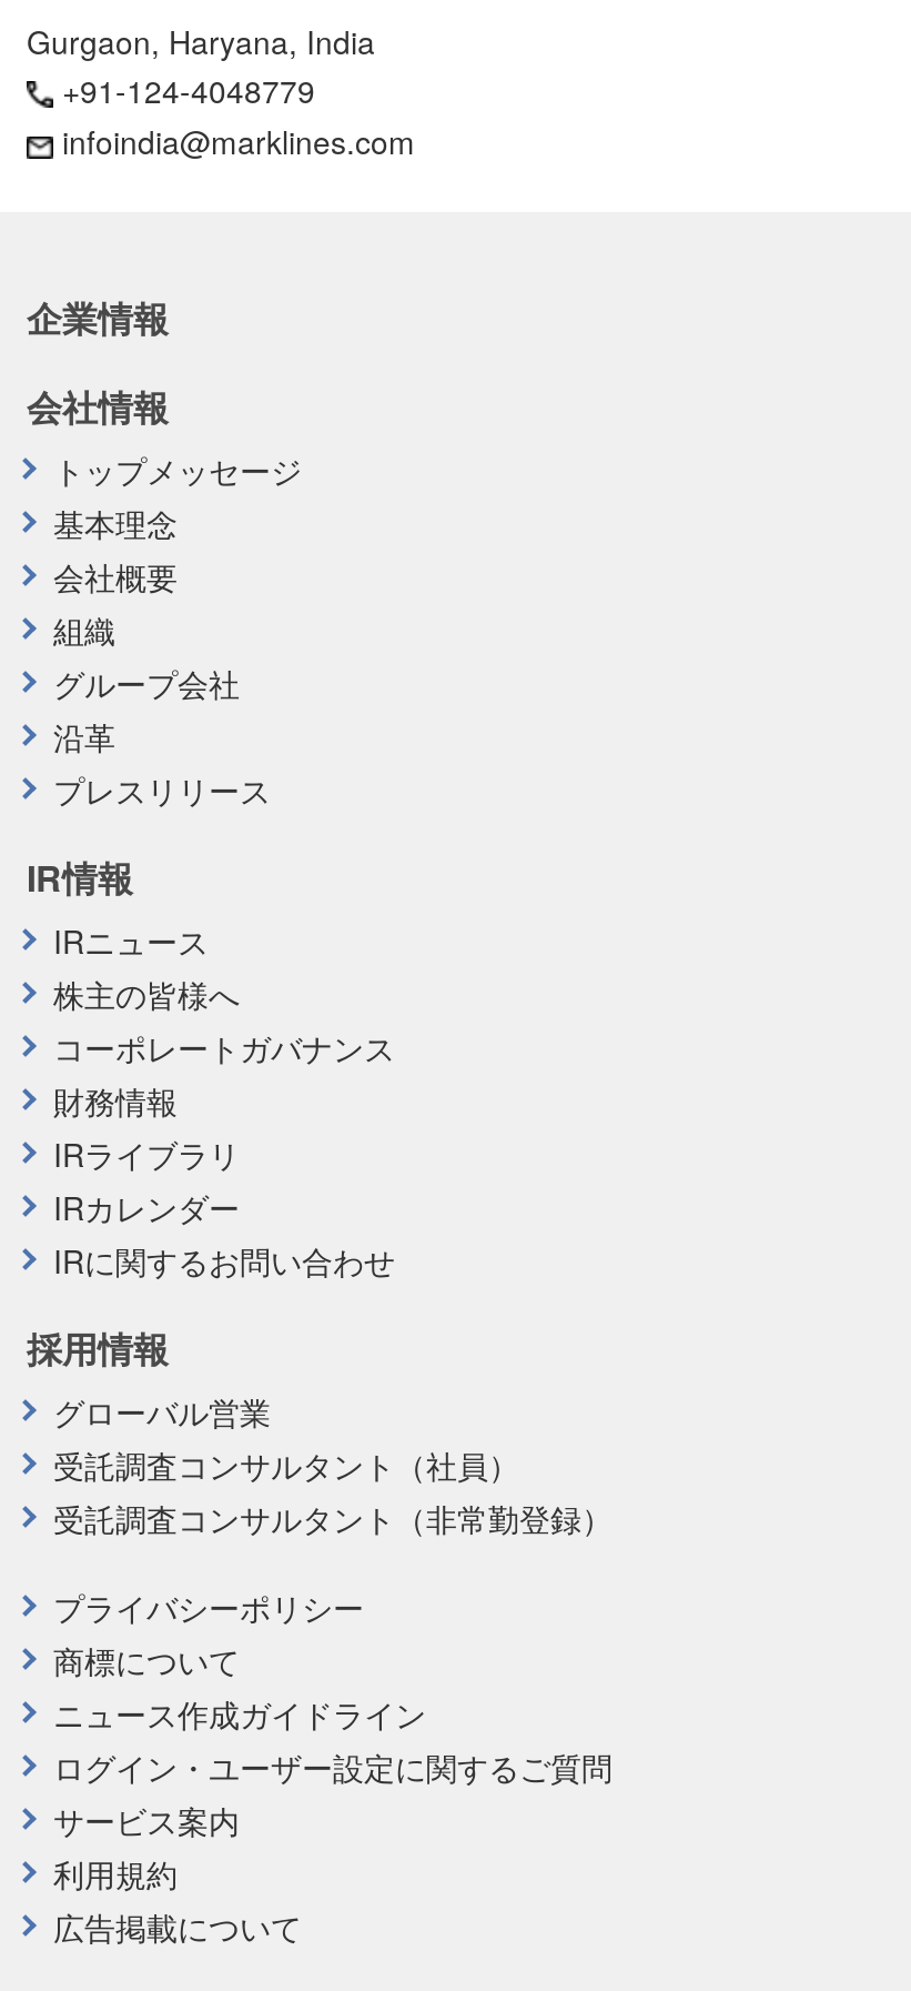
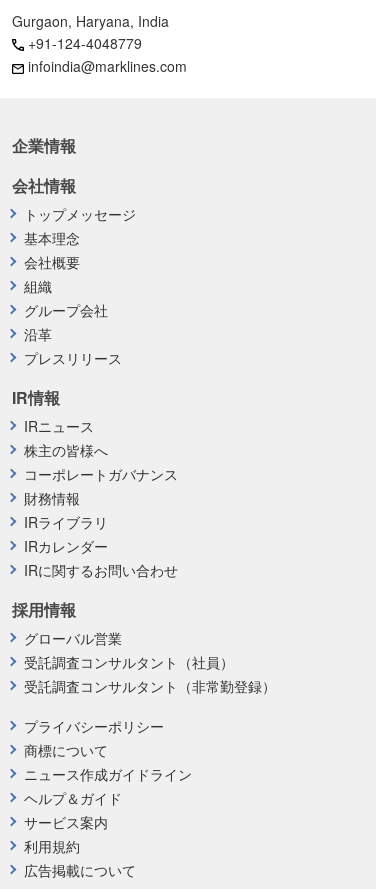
[53,1744,613,1788] ログイン・ユーザー設定に関するご質問 -> [24,788,122,808] ヘルプ＆ガイド

